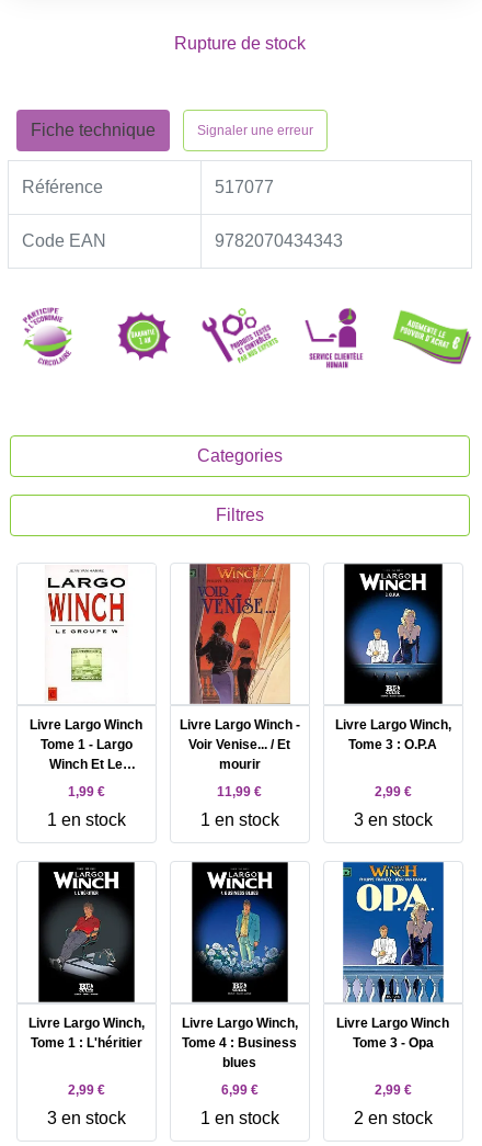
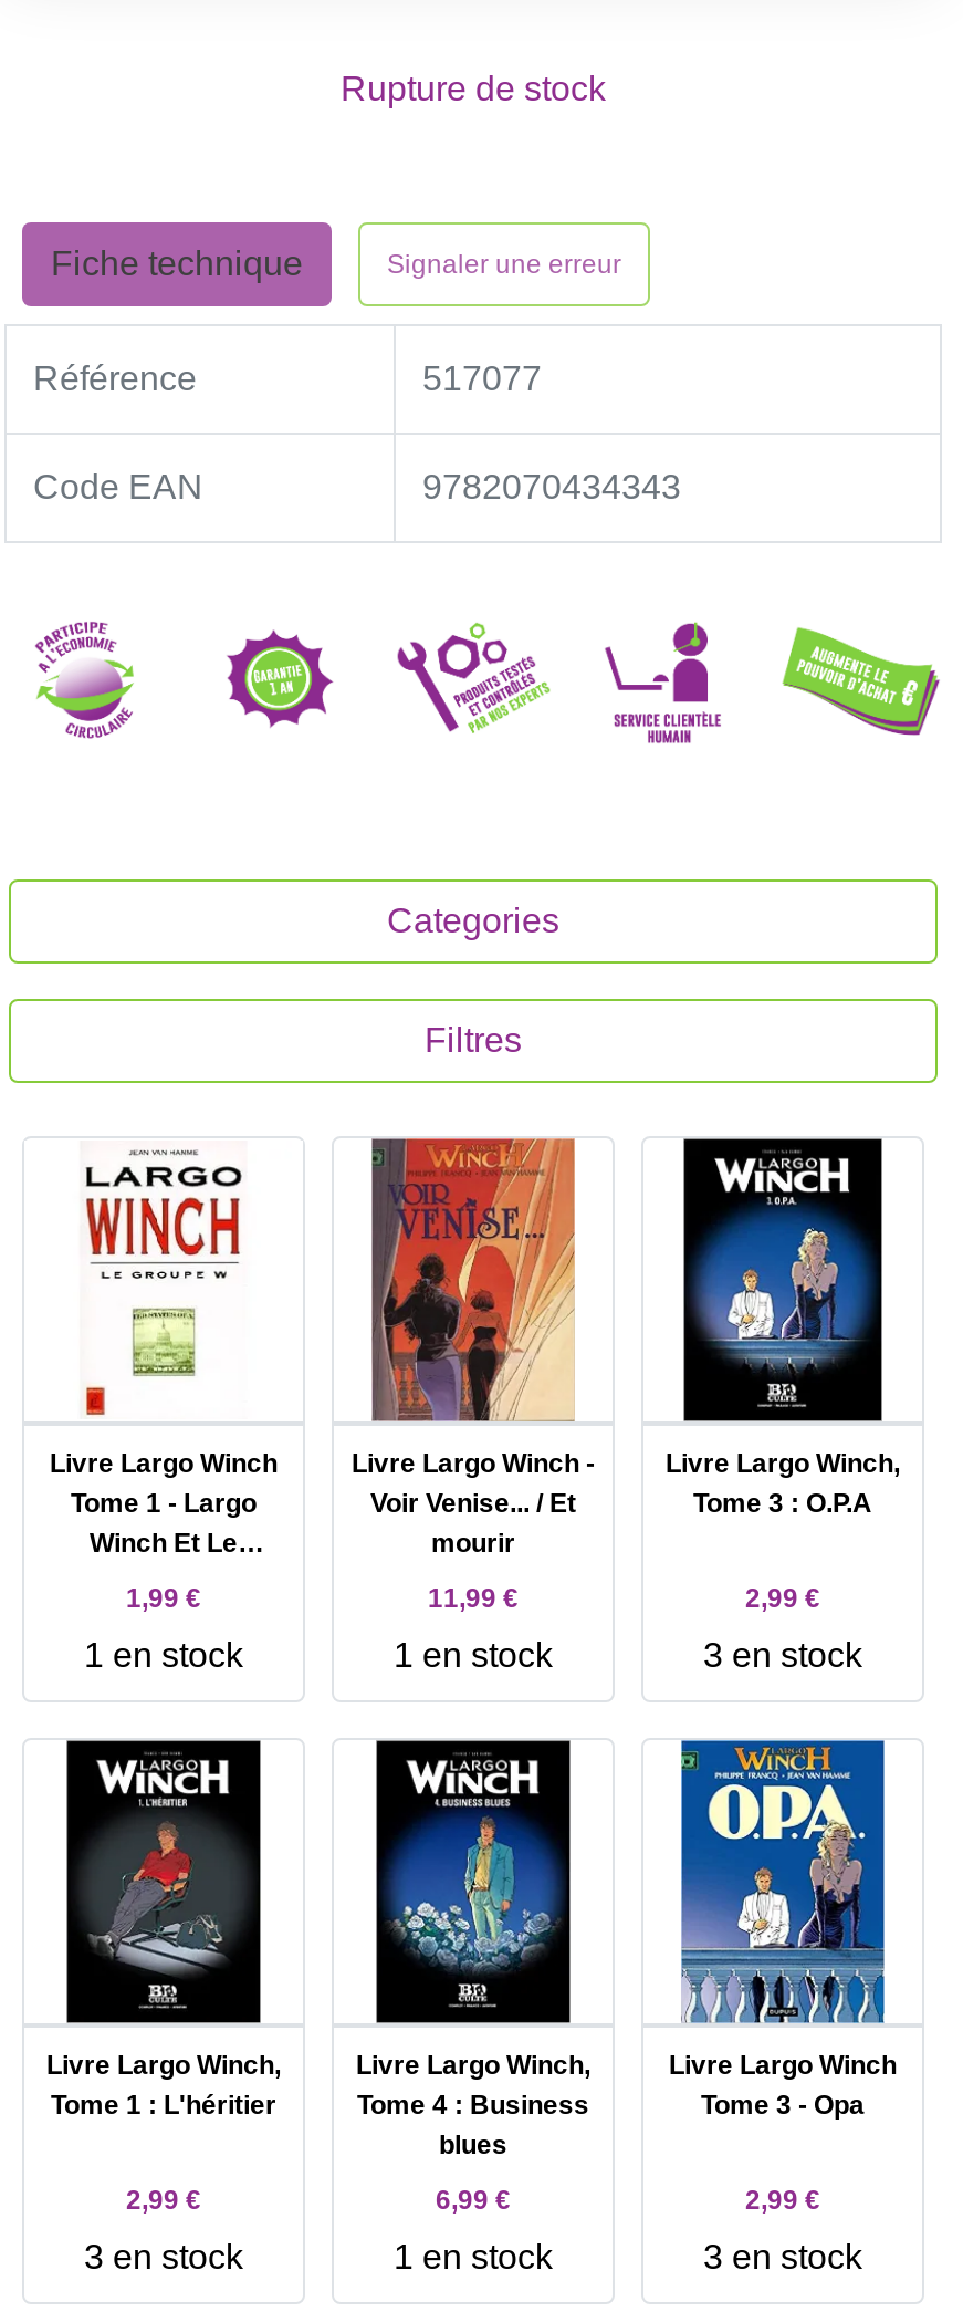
[354,1109,433,1127] 2 en stock -> [703,2238,862,2275] 3 en stock

